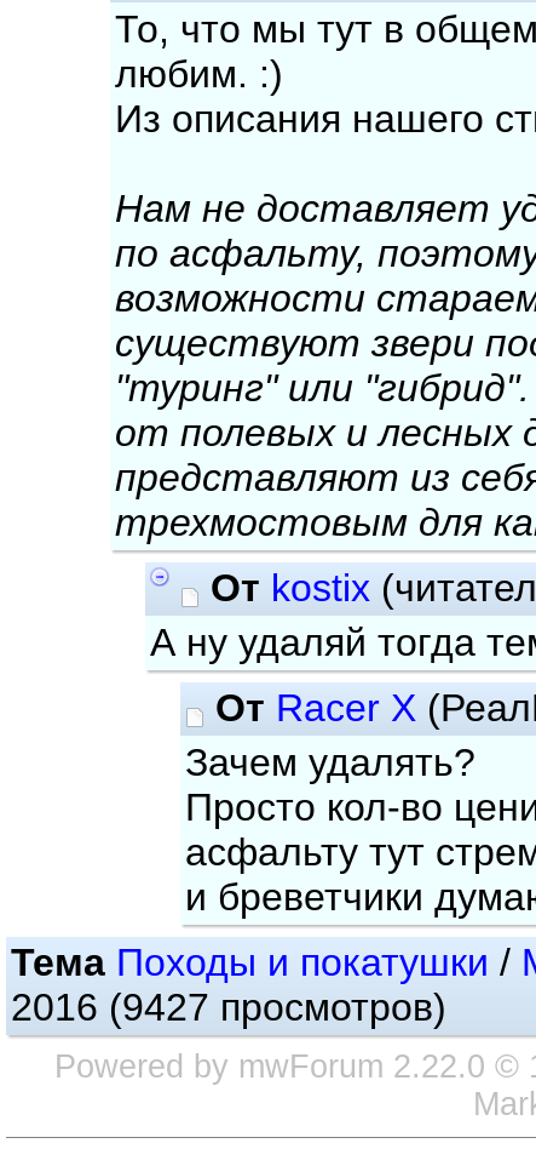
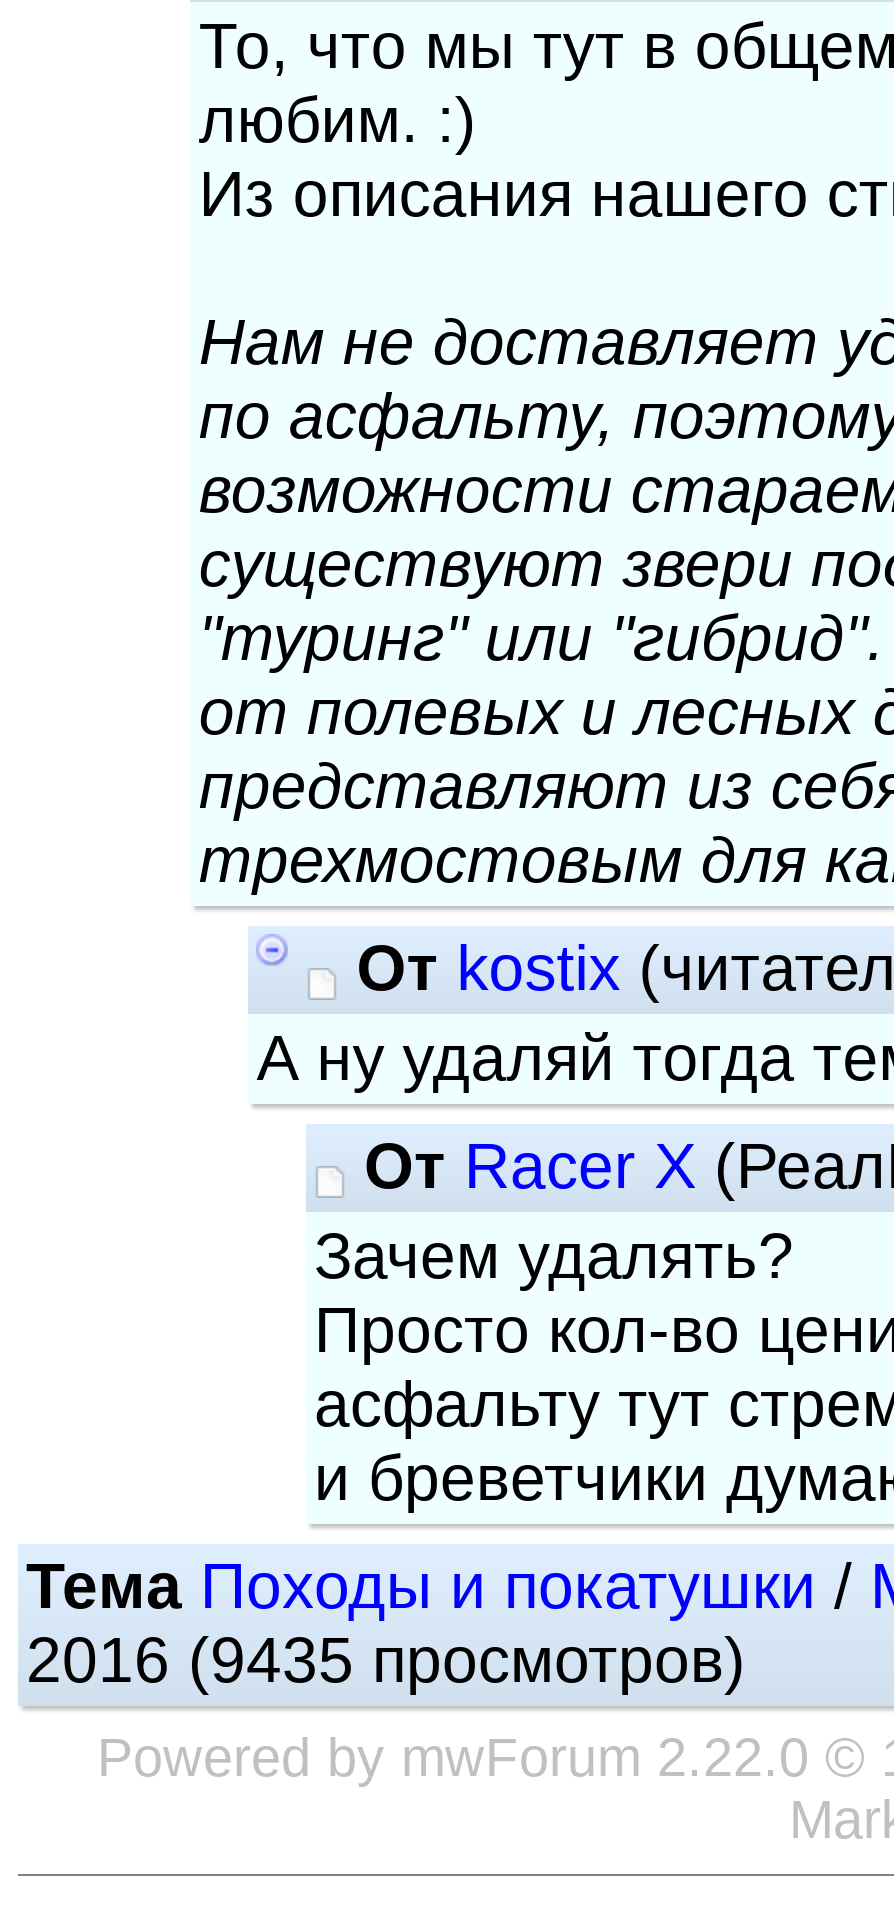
[11,985,446,1029] 2016 (9427 просмотров) -> [26,1624,746,1696] 2016 (9435 просмотров)

